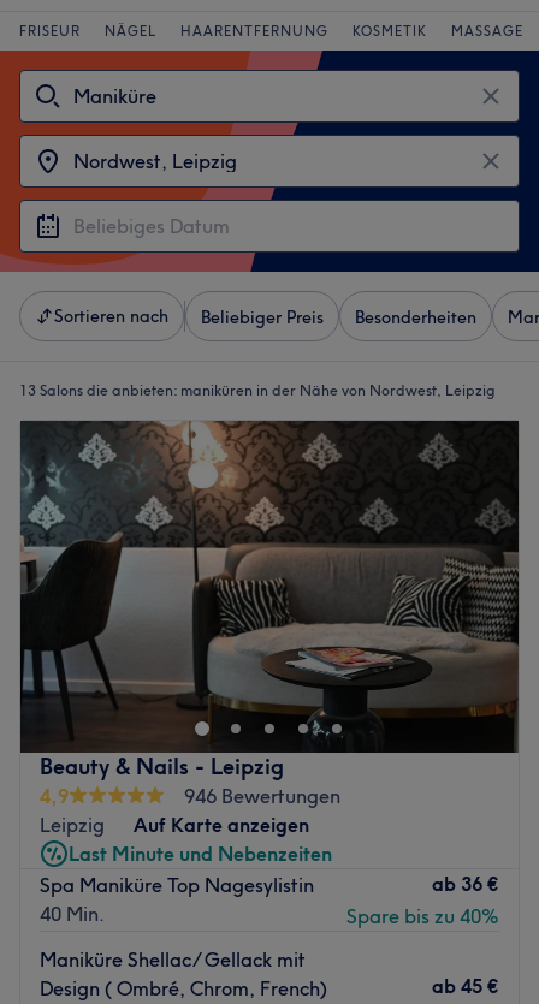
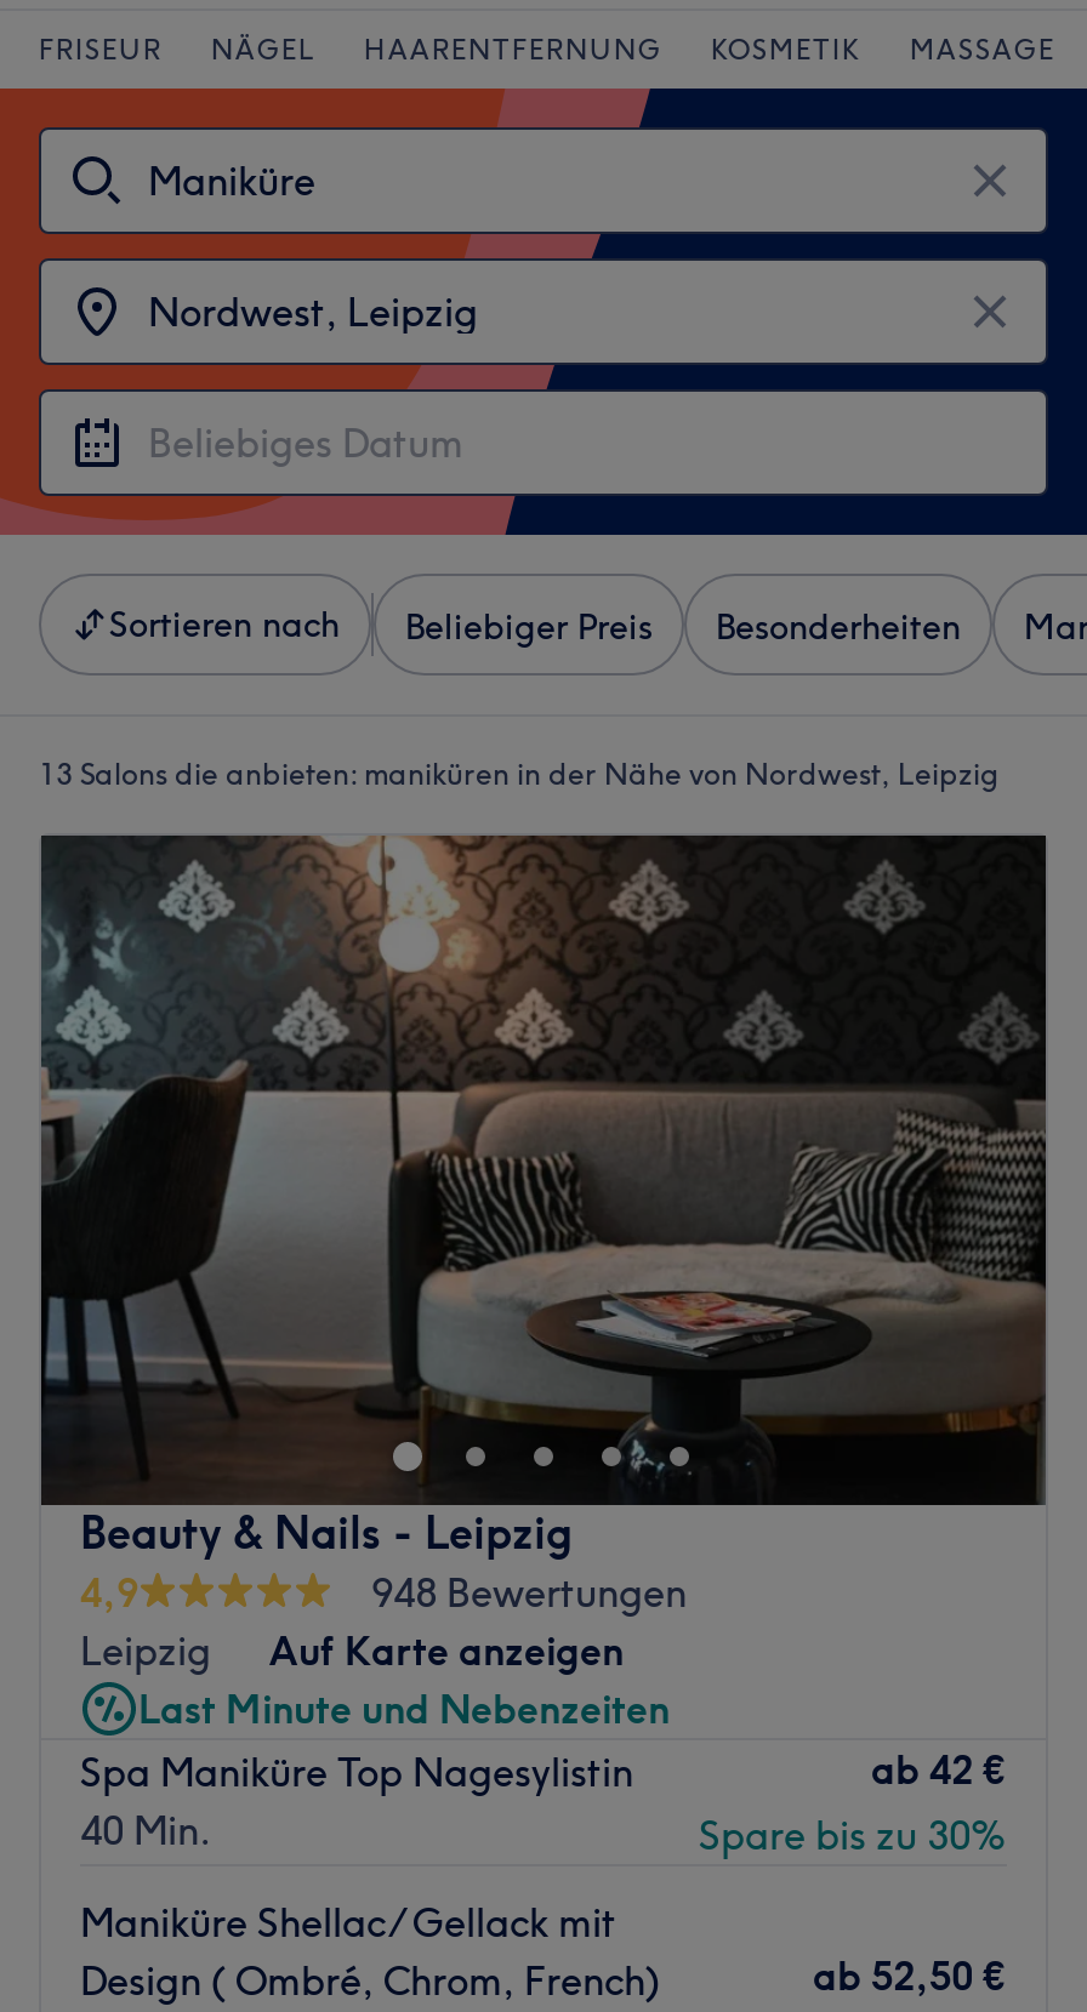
[184,784,340,808] 946 Bewertungen -> [371,1568,687,1617] 948 Bewertungen
[432,872,499,896] ab 36 € -> [871,1745,1007,1794] ab 42 €
[346,904,499,928] Spare bis zu 40% -> [699,1811,1007,1859] Spare bis zu 30%
[432,975,499,999] ab 45 € -> [813,1953,1007,2001] ab 52,50 €

